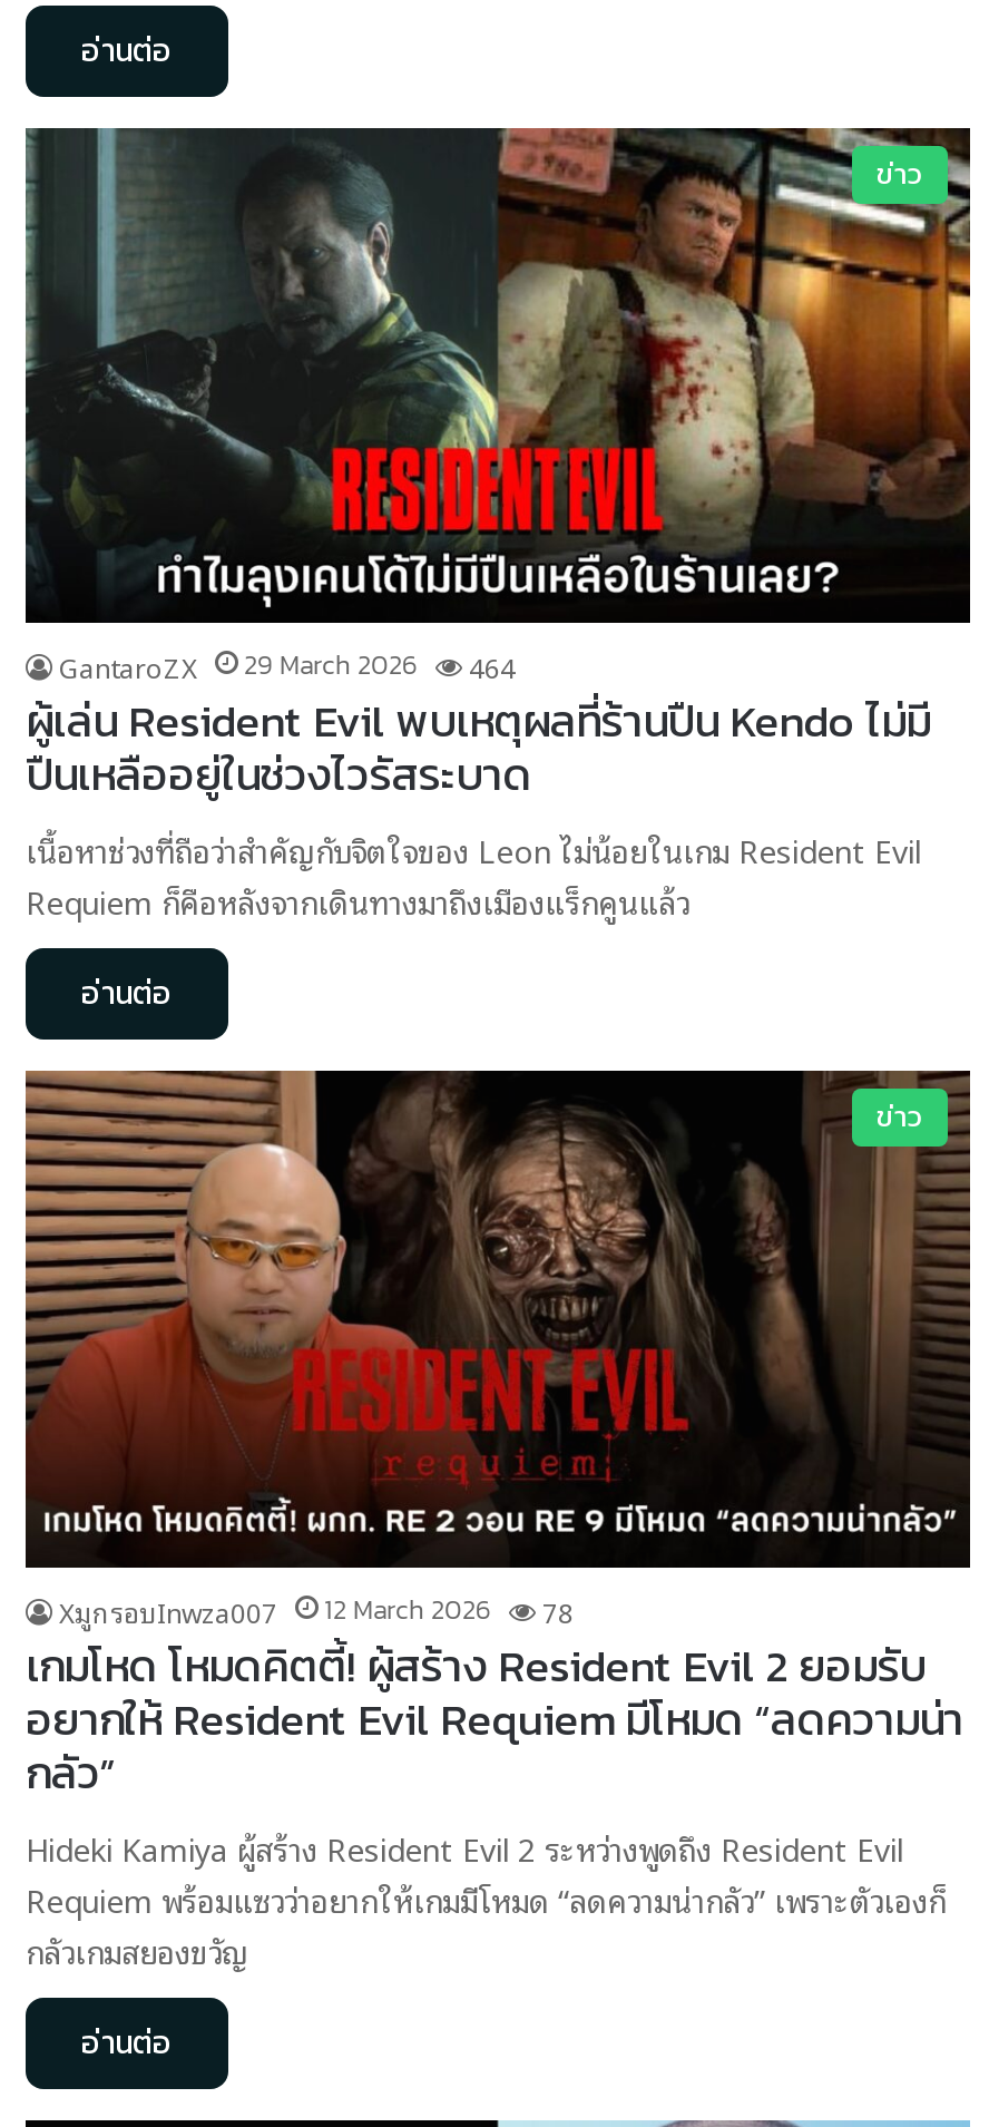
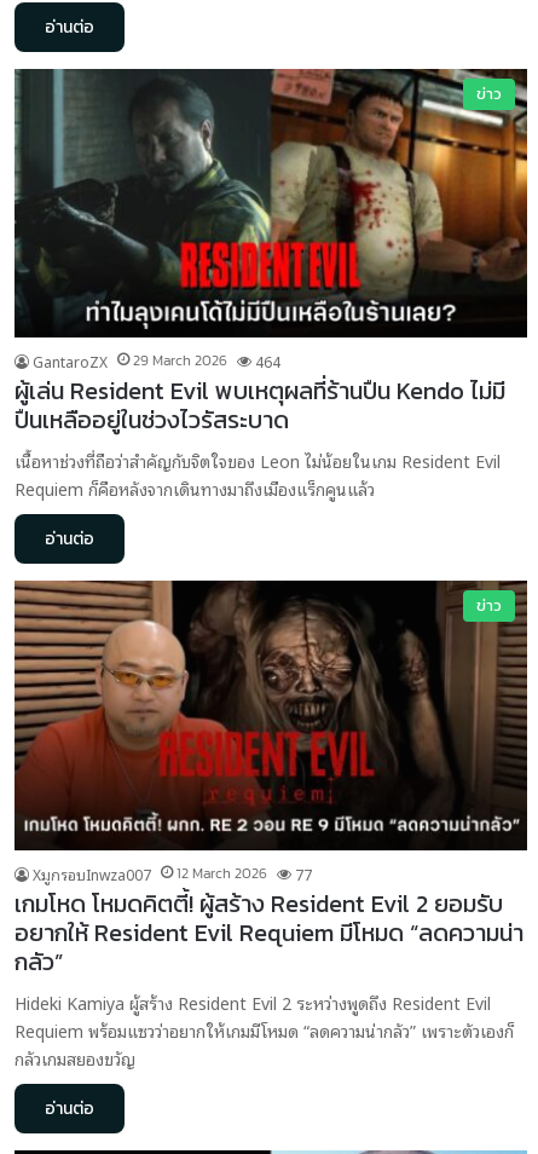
[536,1590,574,1632] 78 -> [291,862,312,885] 77

